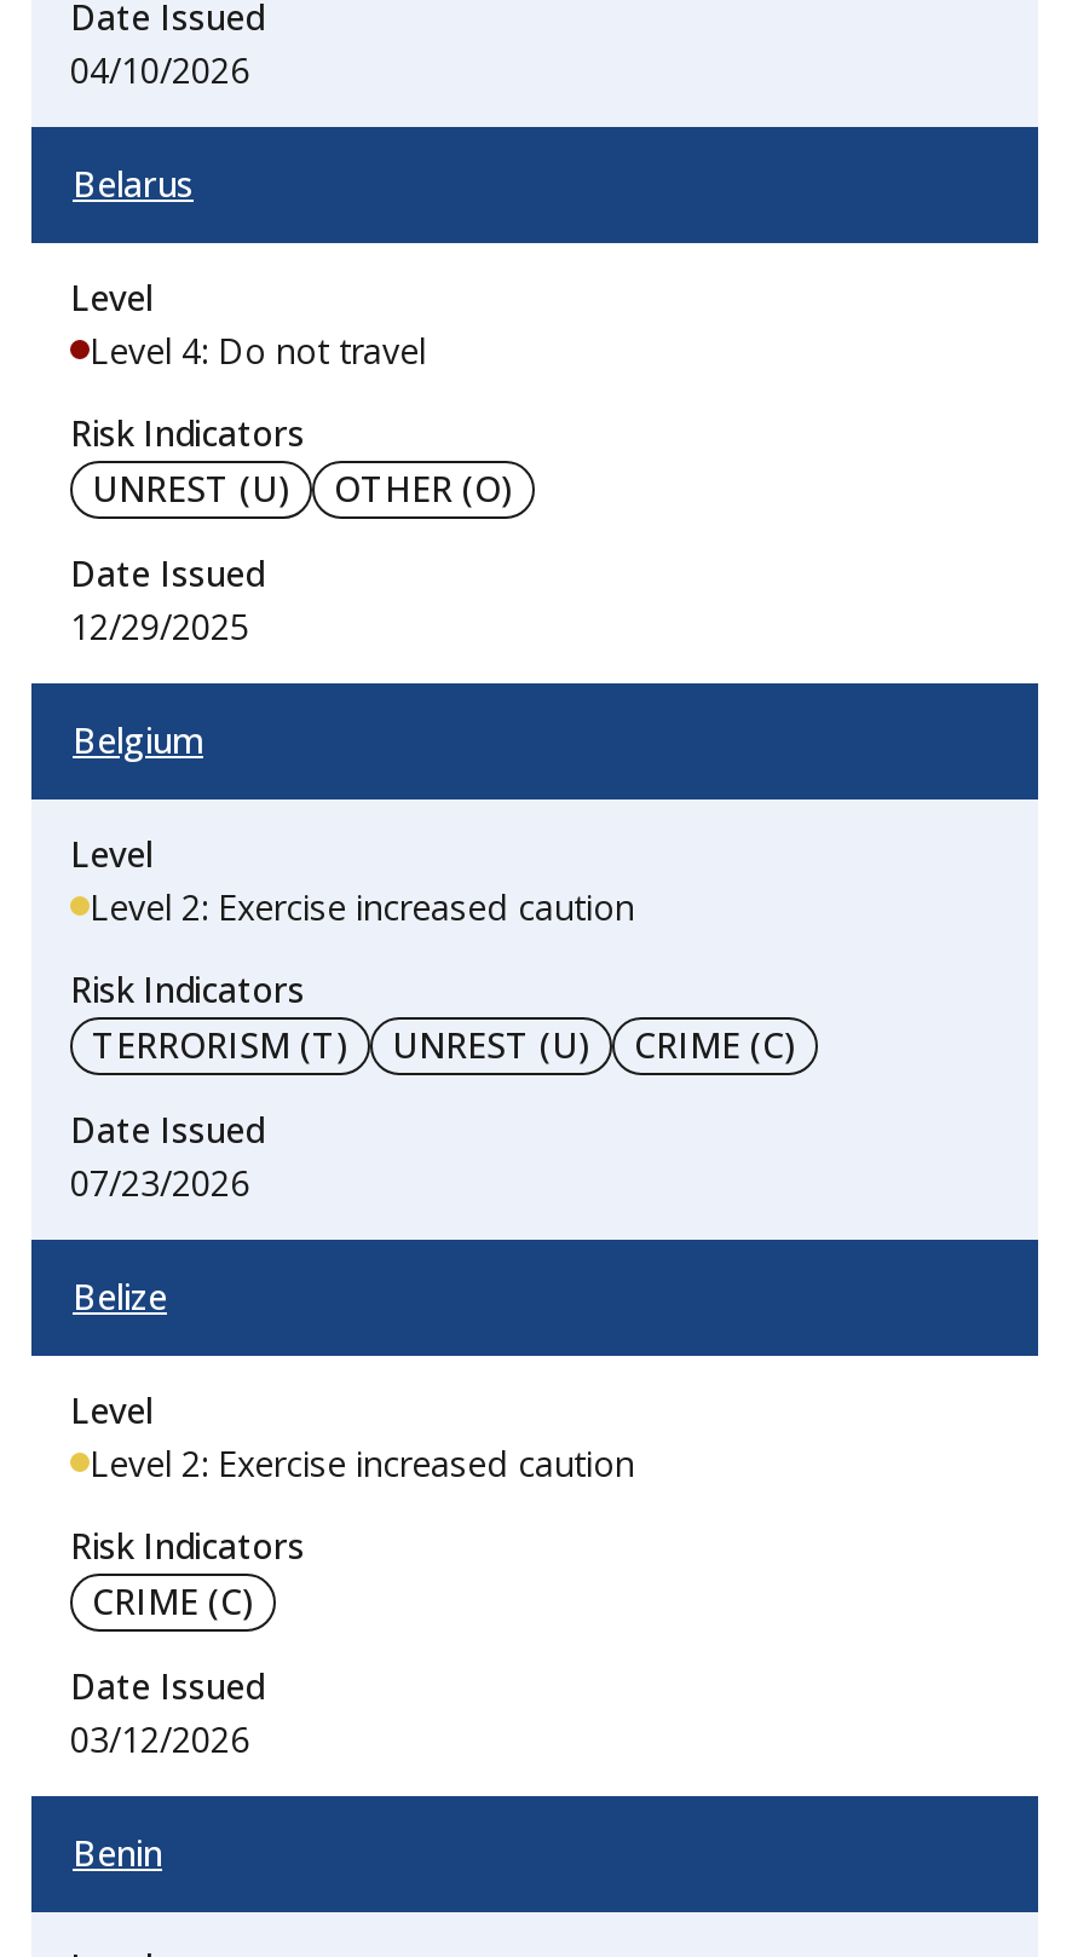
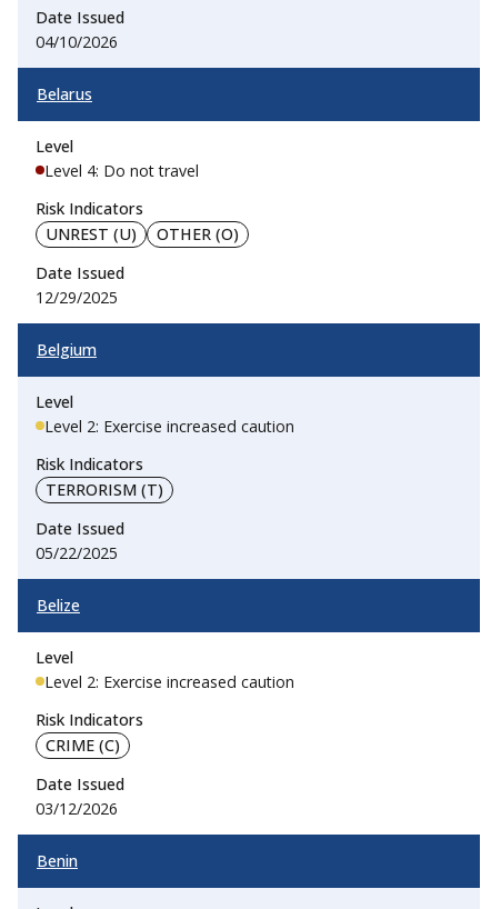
[70,1022,796,1206] UNREST (U) | CRIME (C) | 07/23/2026 -> [36,542,118,564] 05/22/2025

